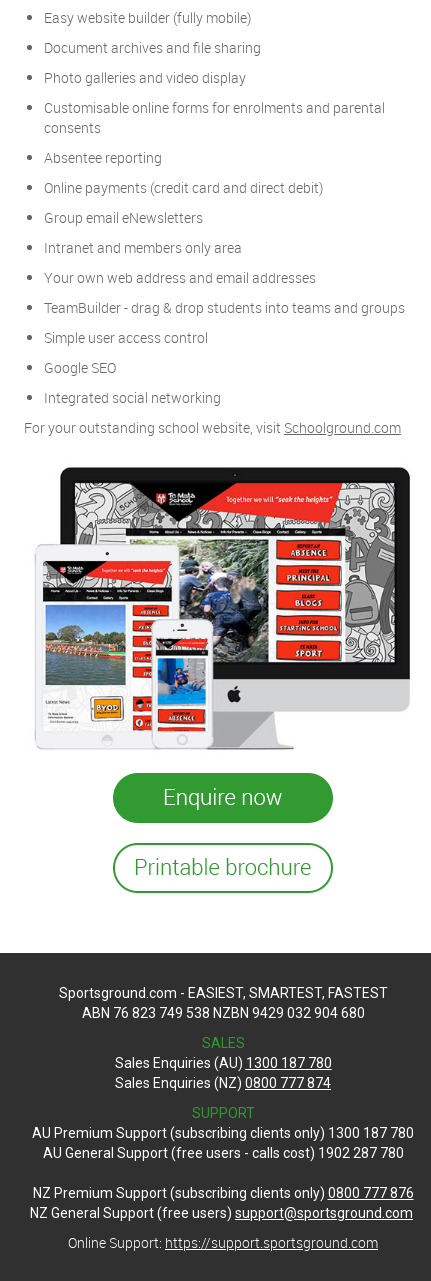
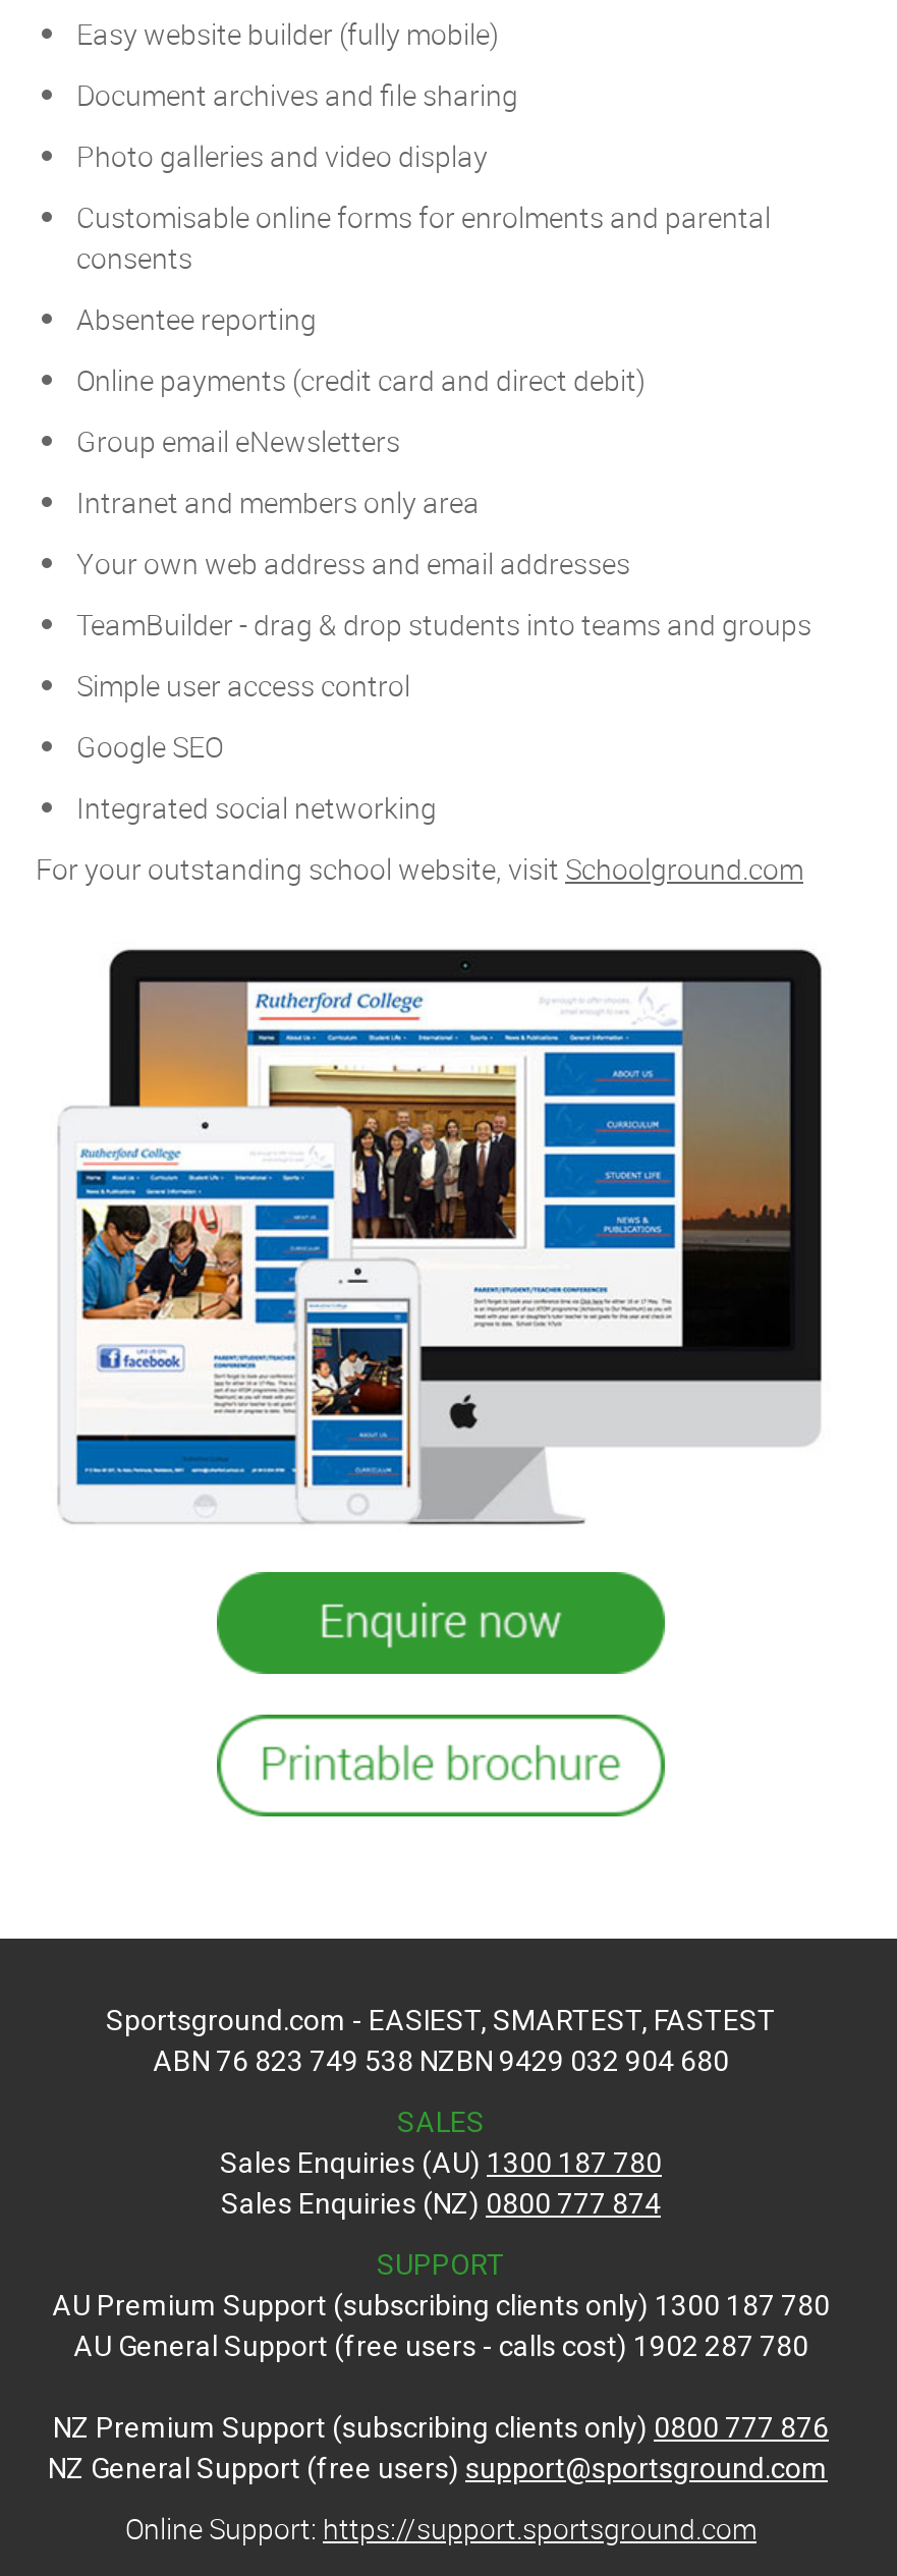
[42,482,396,732] [image] -> [74,979,791,1489] [image]

